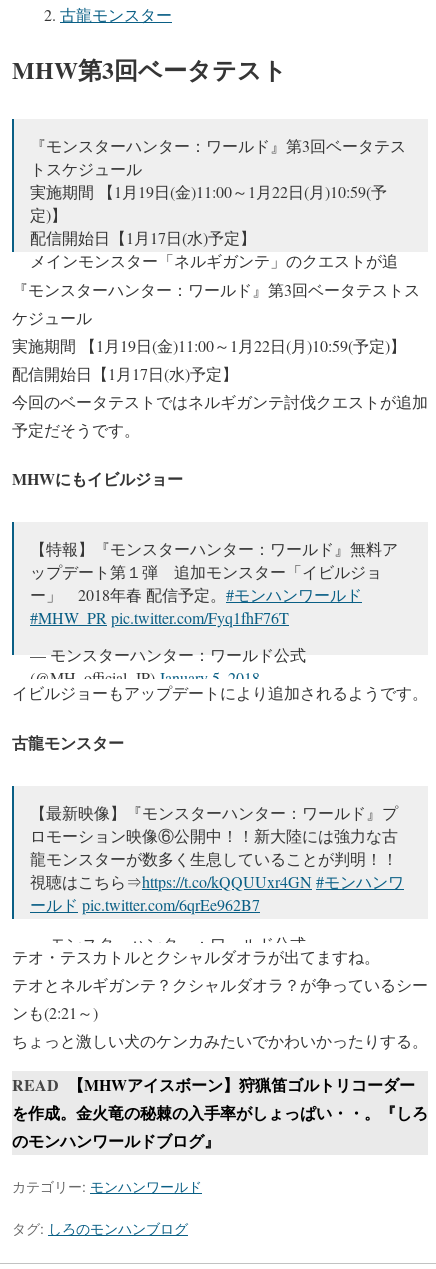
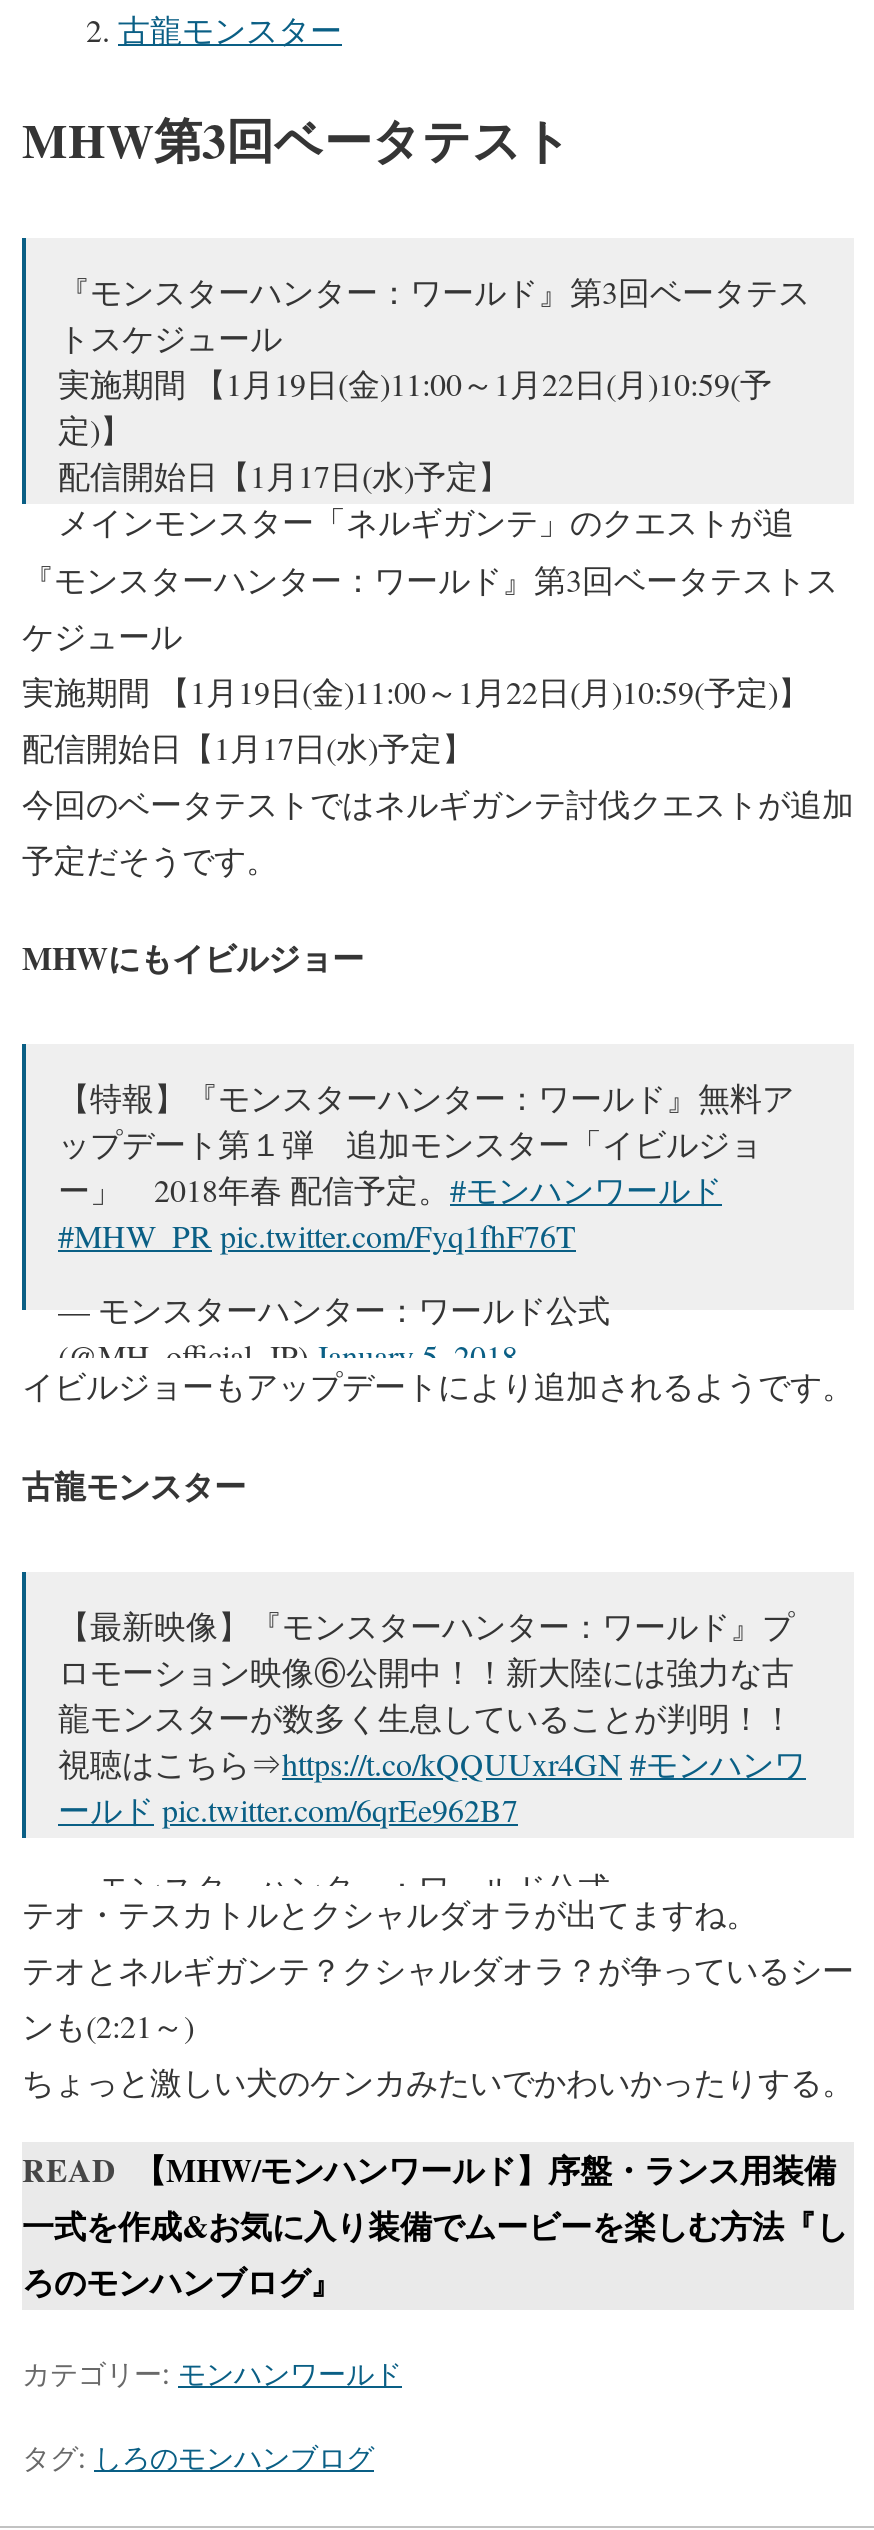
[12,1073,428,1152] READ 【MHWアイスボーン】狩猟笛ゴルトリコーダー | を作成。金火竜の秘棘の入手率がしょっぱい・・。『しろ | のモンハンワールドブログ』 -> [22,2146,848,2304] READ 【MHW/モンハンワールド】序盤・ランス用装備 | 一式を作成&お気に入り装備でムービーを楽しむ方法『し | ろのモンハンブログ』

